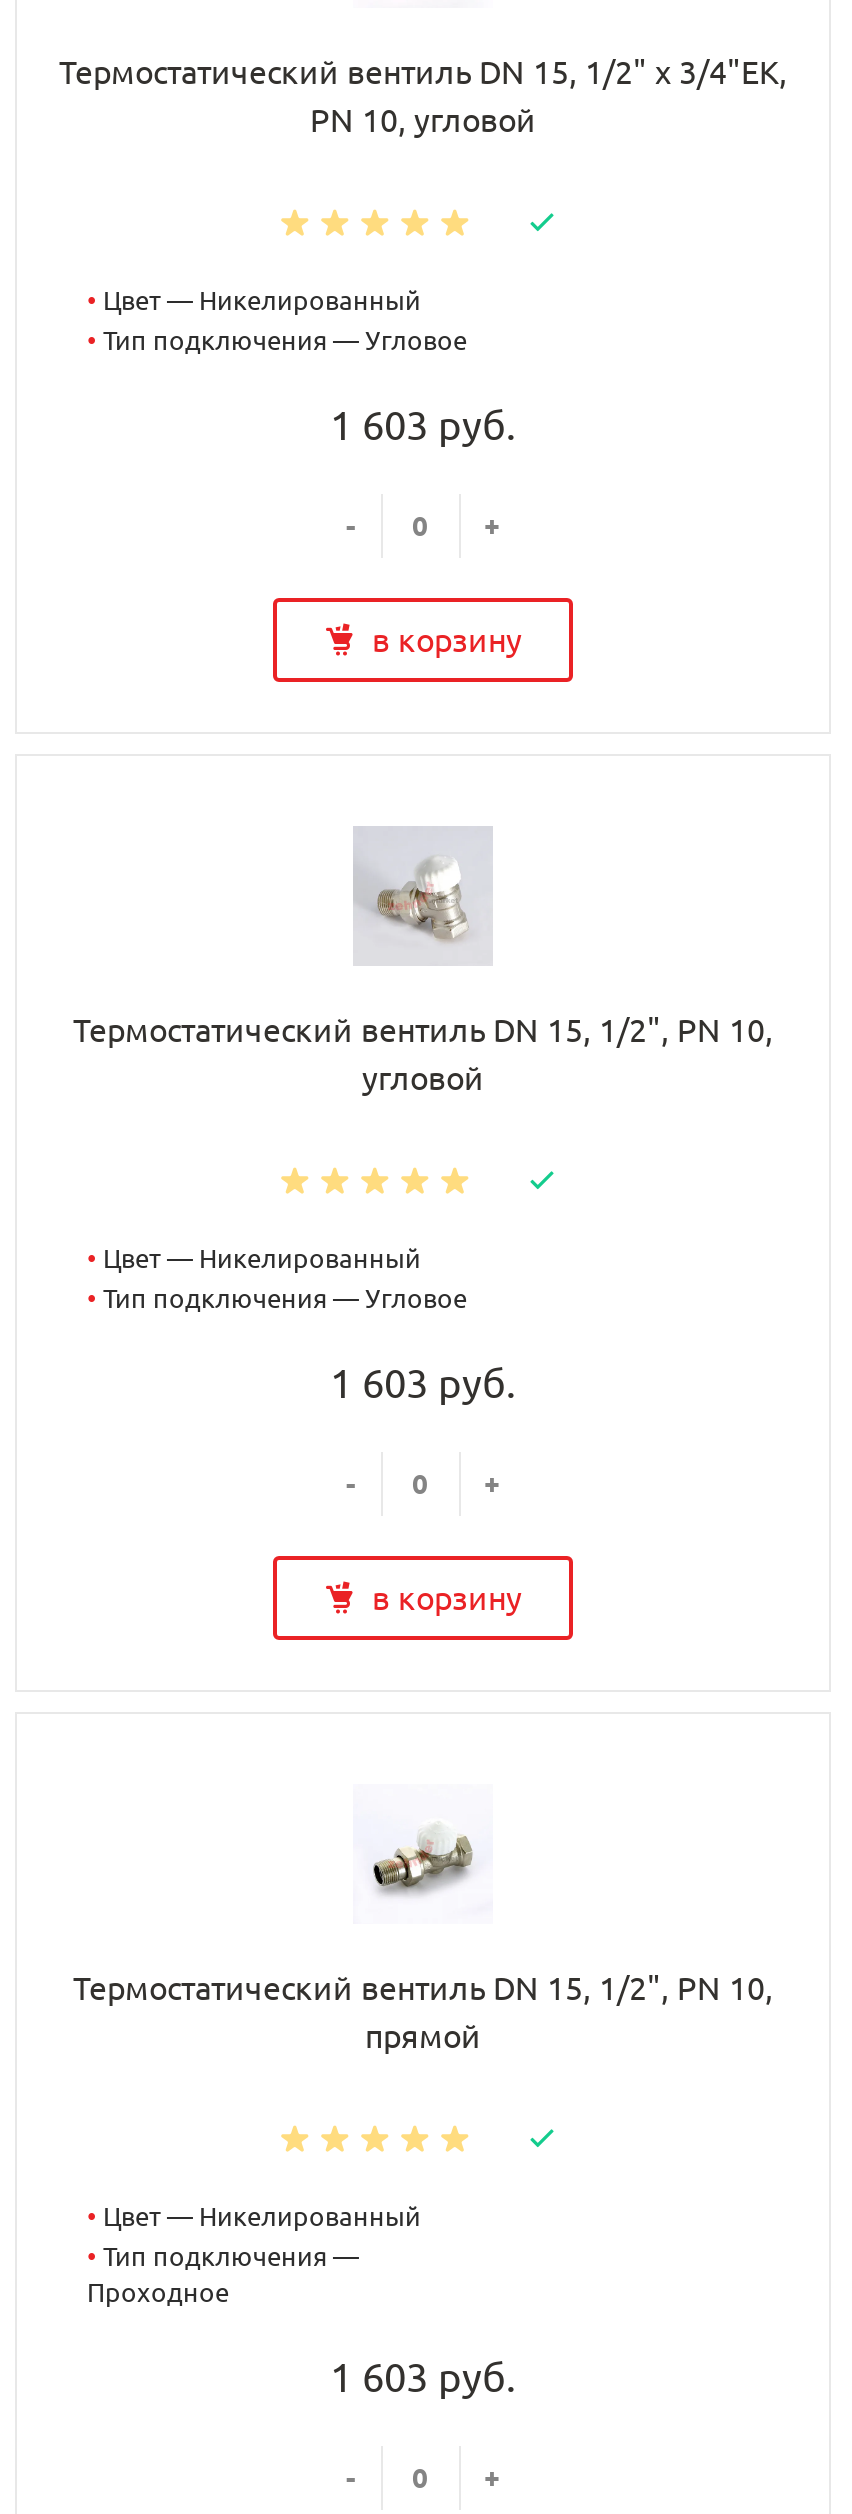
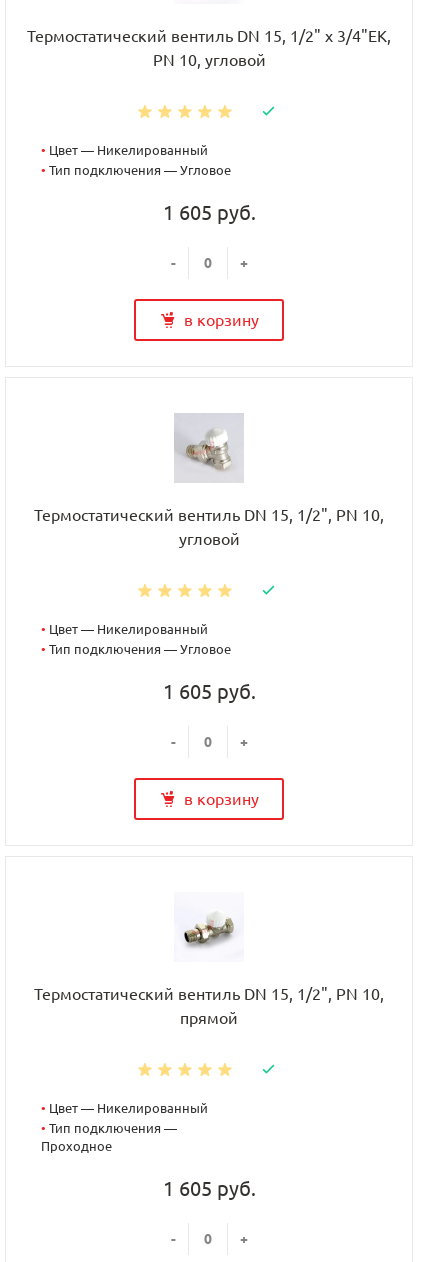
[330,401,516,447] 1 603 руб. -> [162,201,255,224] 1 605 руб.
[330,1360,516,1406] 1 603 руб. -> [162,680,255,703] 1 605 руб.
[330,2355,516,2401] 1 603 руб. -> [162,1177,255,1200] 1 605 руб.

